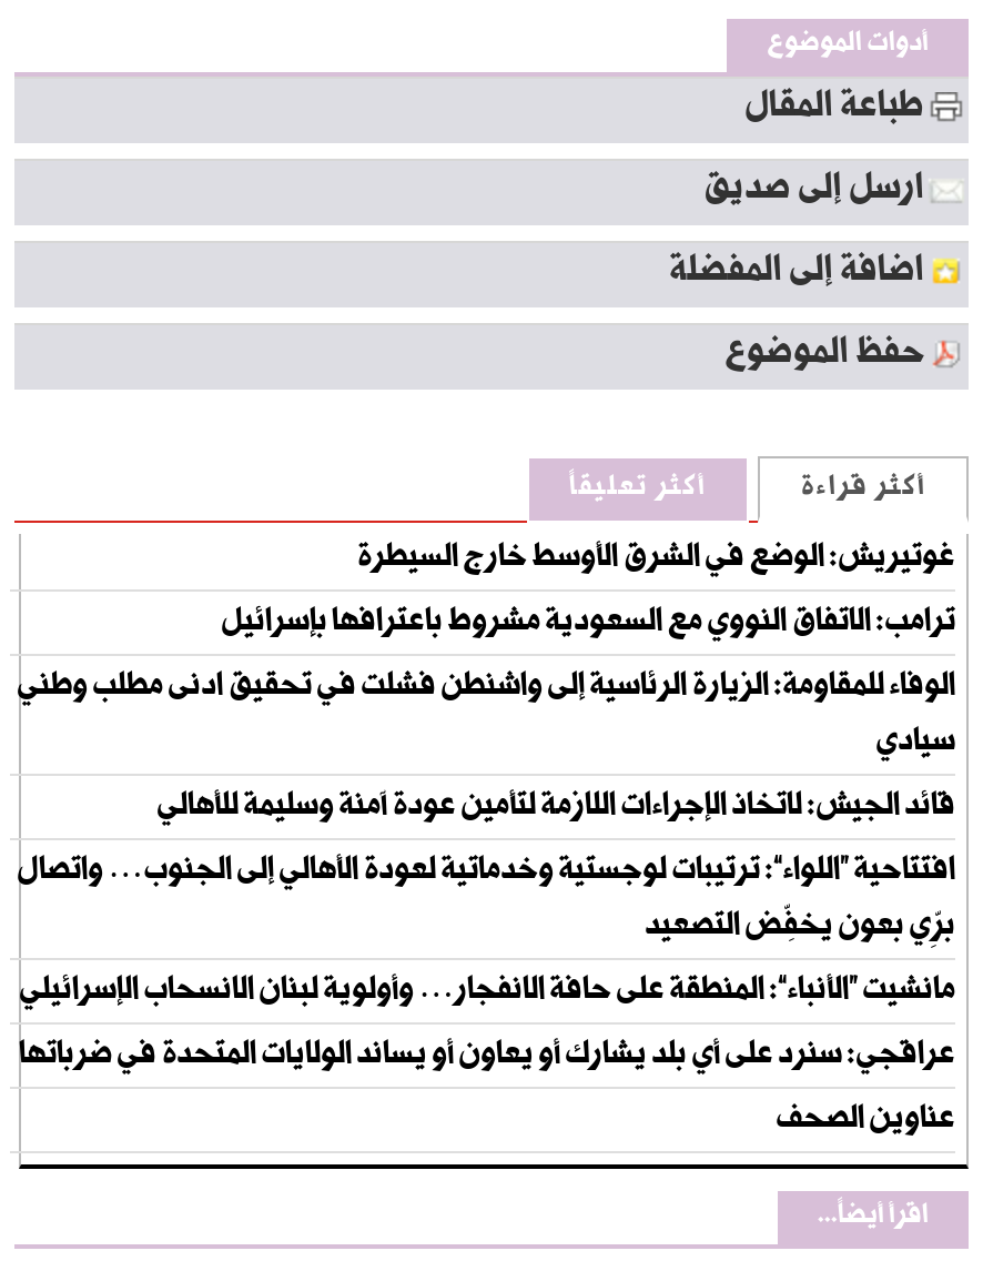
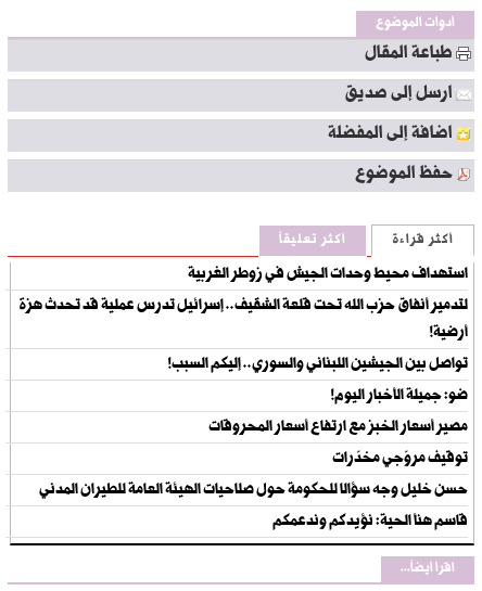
[21,539,960,1145] غوتيريش: الوضع في الشرق الأوسط خارج السيطرة | ترامب: الاتفاق النووي مع السعودية مشروط باعترافها بإسرائيل | الوفاء للمقاومة: الزيارة الرئاسية إلى واشنطن فشلت في تحقيق ادنى مطلب وطني | سيادي | قائد الجيش: لاتخاذ الإجراءات اللازمة لتأمين عودة آمنة وسليمة للأهالي | افتتاحية “اللواء”: ترتيبات لوجستية وخدماتية لعودة الأهالي إلى الجنوب… واتصال | برِّي بعون يخفِّض التصعيد | مانشيت “الأنباء”: المنطقة على حافة الانفجار… وأولوية لبنان الانسحاب الإسرائيلي | عراقجي: سنرد على أي بلد يشارك أو يعاون أو يساند الولايات المتحدة في ضرباتها | عناوين الصحف -> [21,265,470,534] استهداف محيط وحدات الجيش في زوطر الغربية | لتدمير أنفاق حزب الله تحت قلعة الشقيف.. إسرائيل تدرس عملية قد تحدث هزة | أرضية! | تواصل بين الجيشين اللبناني والسوري.. إليكم السبب! | ضو: جميلة الأخبار اليوم! | مصير أسعار الخبز مع ارتفاع أسعار المحروقات | توقيف مروّجي مخدّرات | حسن خليل وجه سؤالا للحكومة حول صلاحيات الهيئة العامة للطيران المدني | قاسم هنأ الحية: نؤيدكم وندعمكم

